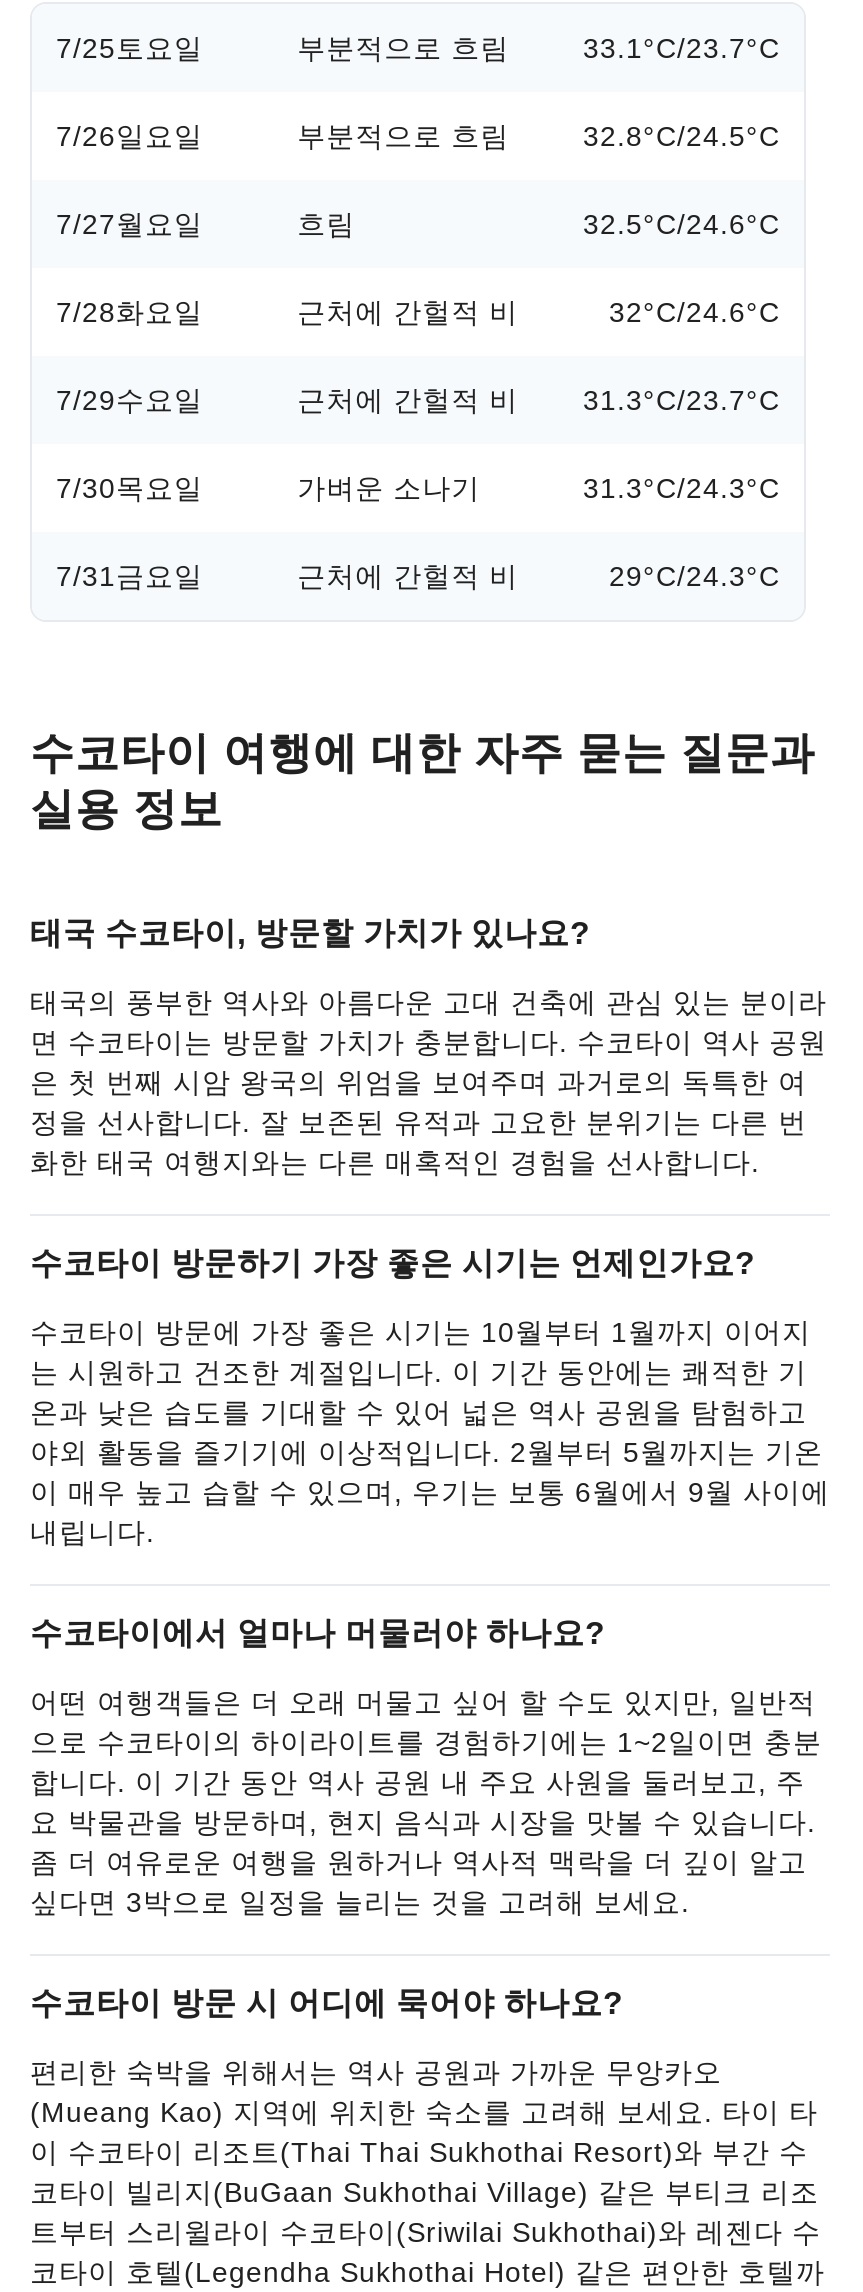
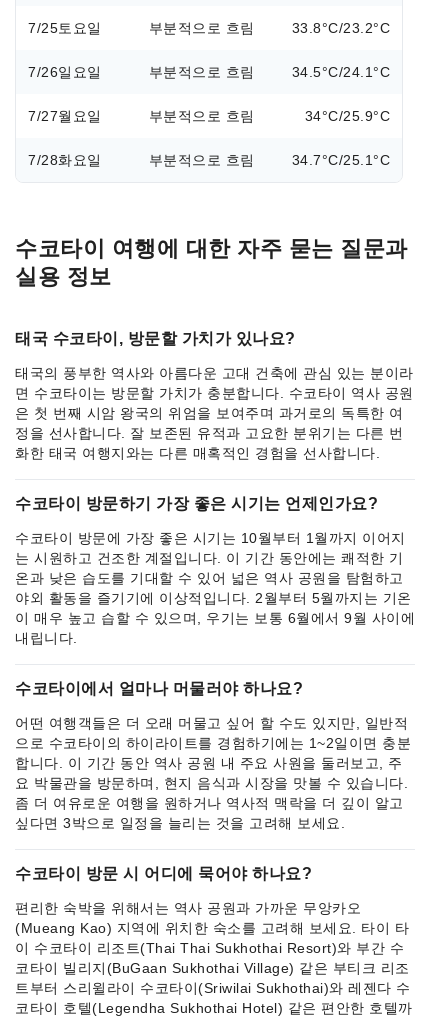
[583,32,780,64] 33.1°C/23.7°C -> [291,20,390,36] 33.8°C/23.2°C
[583,120,780,152] 32.8°C/24.5°C -> [291,64,390,80] 34.5°C/24.1°C
[297,208,780,240] 흐림 | 32.5°C/24.6°C -> [149,108,390,124] 부분적으로 흐림 | 34°C/25.9°C
[56,296,780,592] 근처에 간헐적 비 | 32°C/24.6°C | 7/29수요일 | 근처에 간헐적 비 | 31.3°C/23.7°C | 7/30목요일 | 가벼운 소나기 | 31.3°C/24.3°C | 7/31금요일 | 근처에 간헐적 비 | 29°C/24.3°C -> [149,152,390,168] 부분적으로 흐림 | 34.7°C/25.1°C

